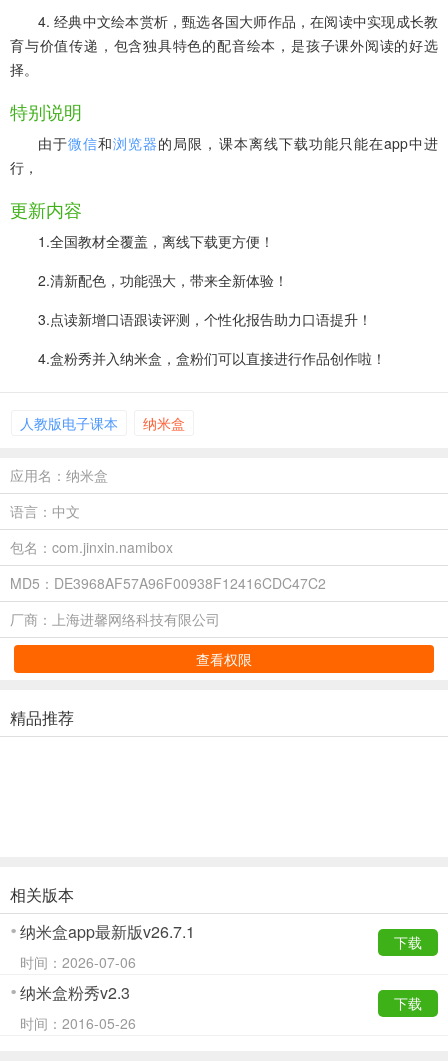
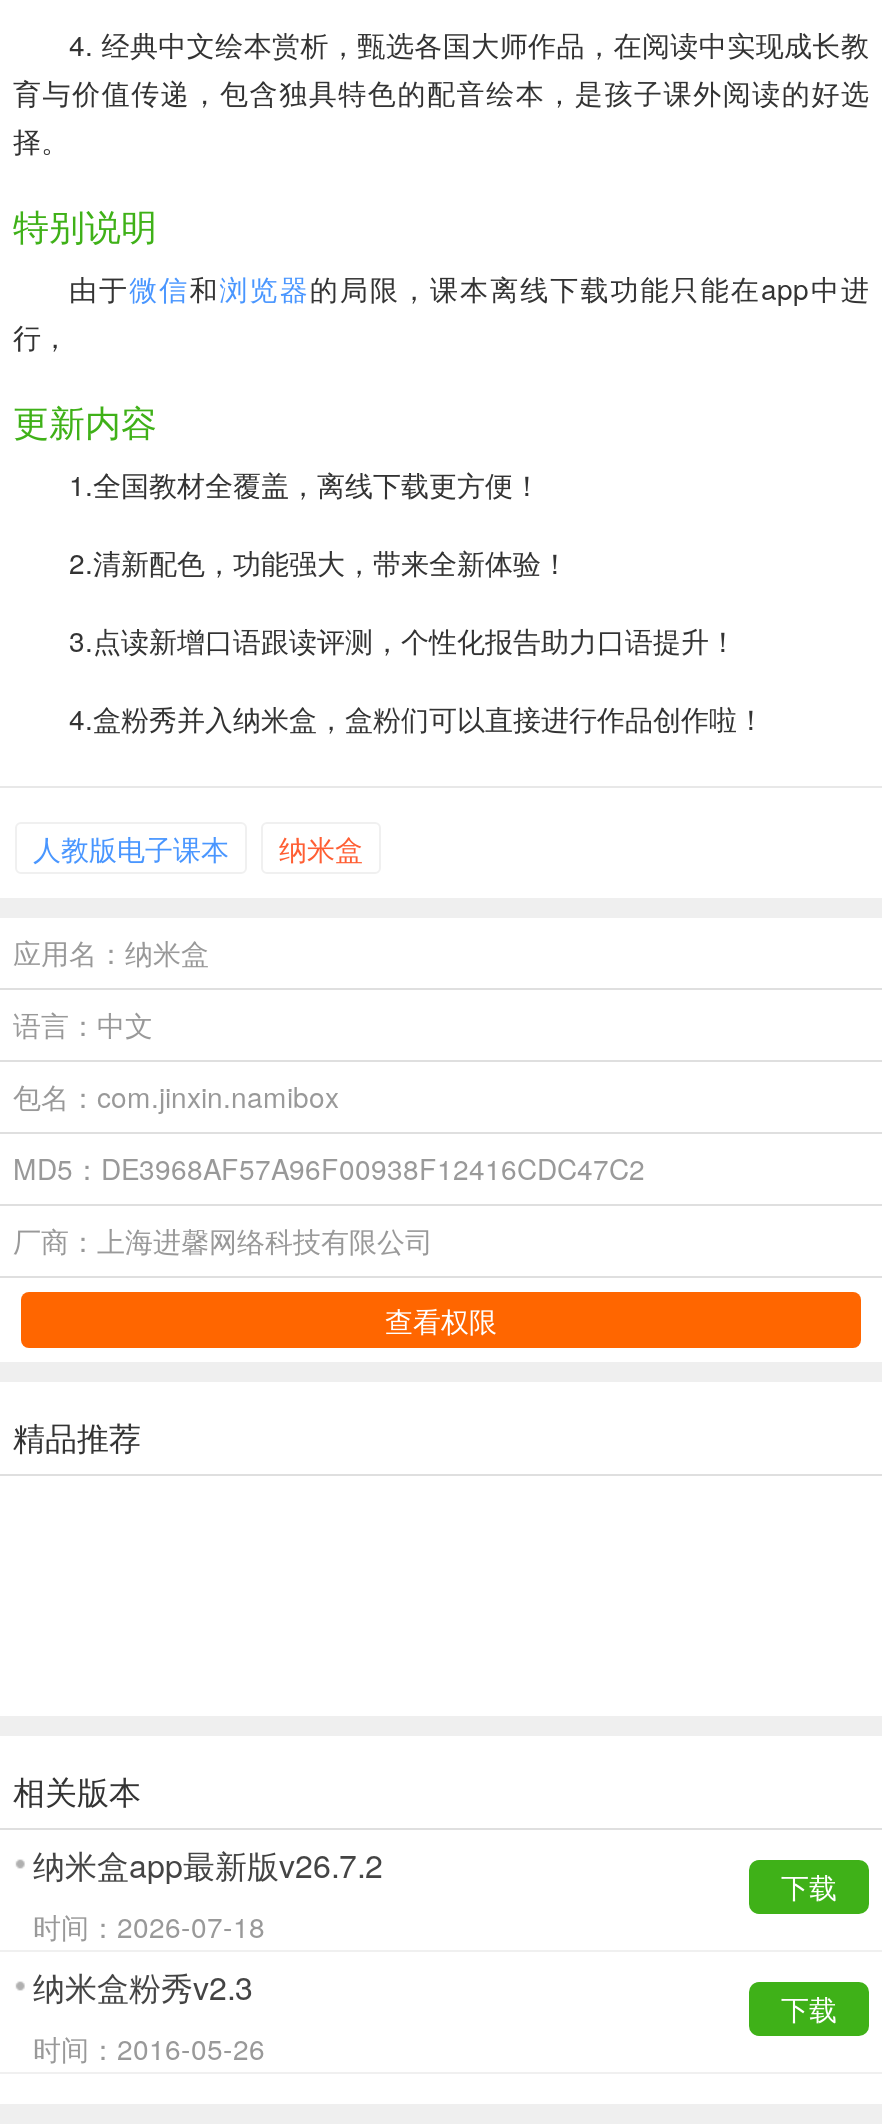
[20,920,195,943] 纳米盒app最新版v26.7.1 -> [33,1842,383,1888] 纳米盒app最新版v26.7.2
[20,952,136,972] 时间：2026-07-06 -> [33,1906,265,1946] 时间：2026-07-18

